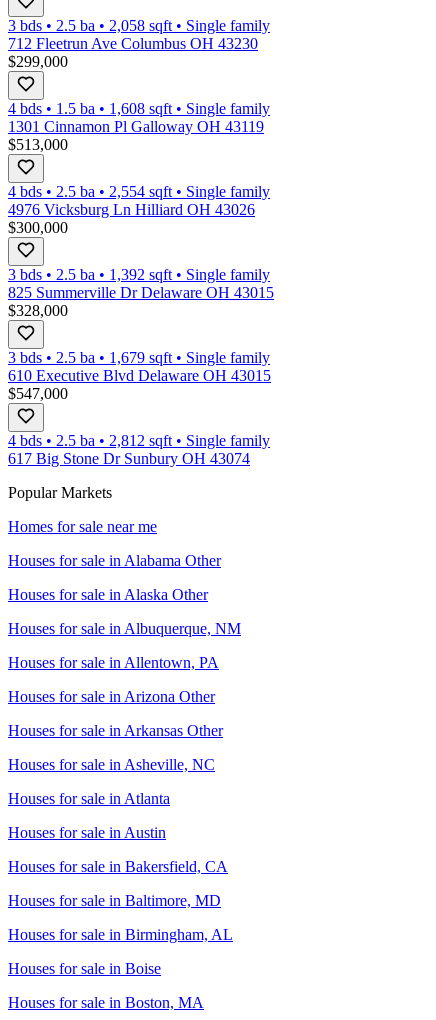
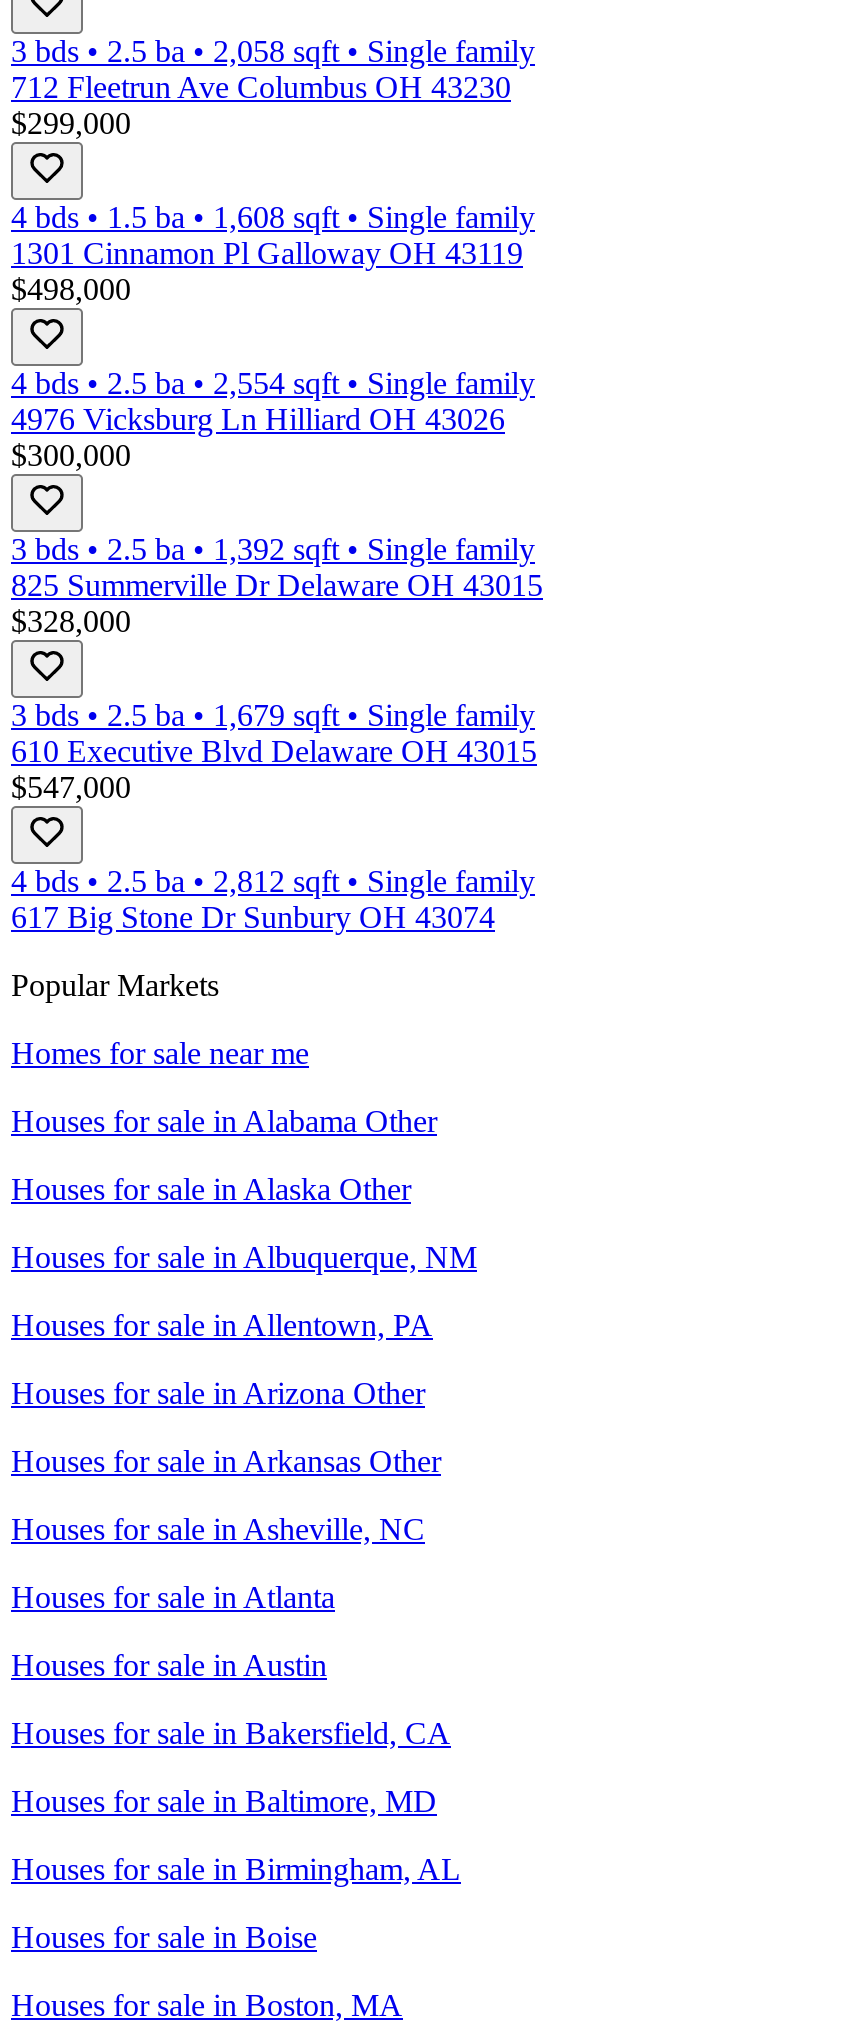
[8,136,68,153] $513,000 -> [11,272,131,306] $498,000

